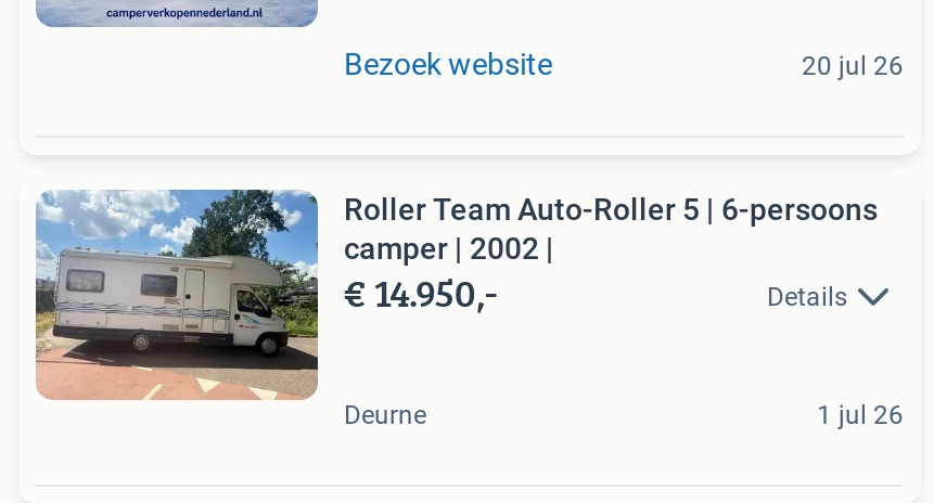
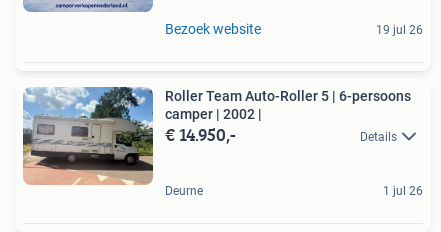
[802,49,904,80] 20 jul 26 -> [376,23,423,37] 19 jul 26

